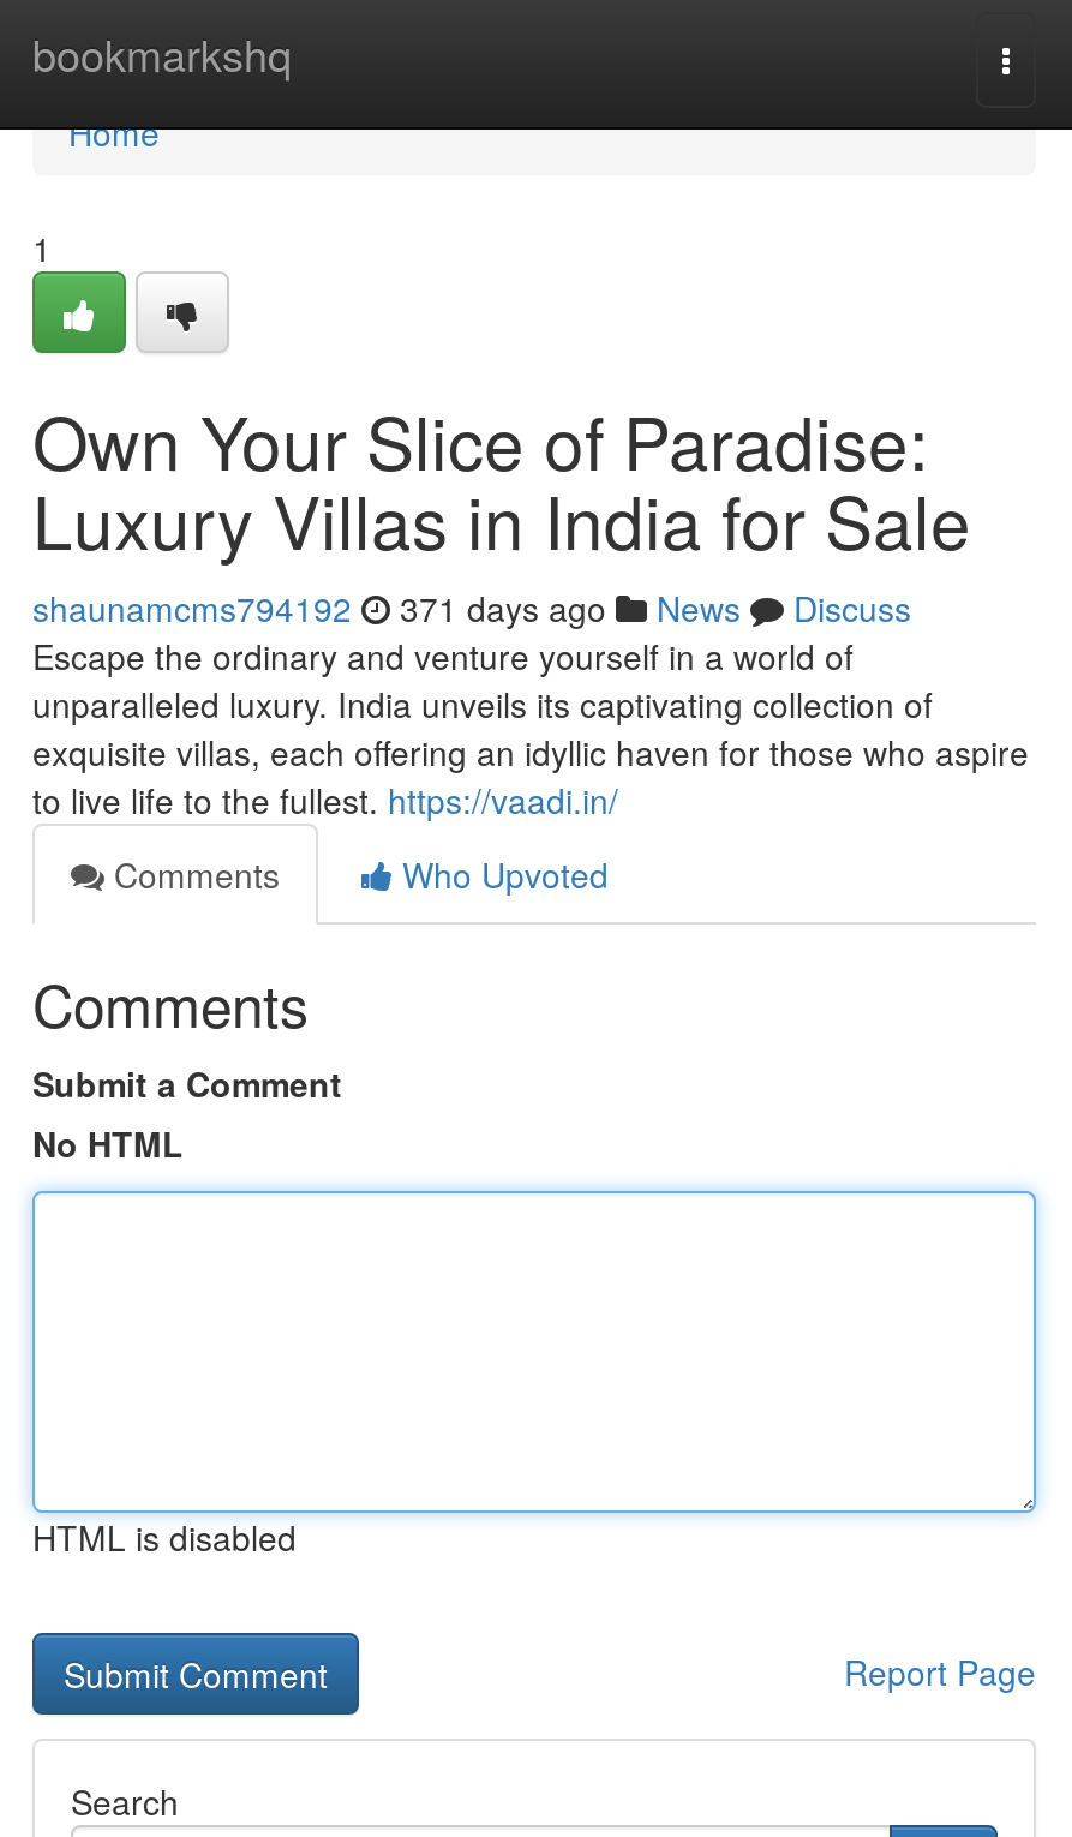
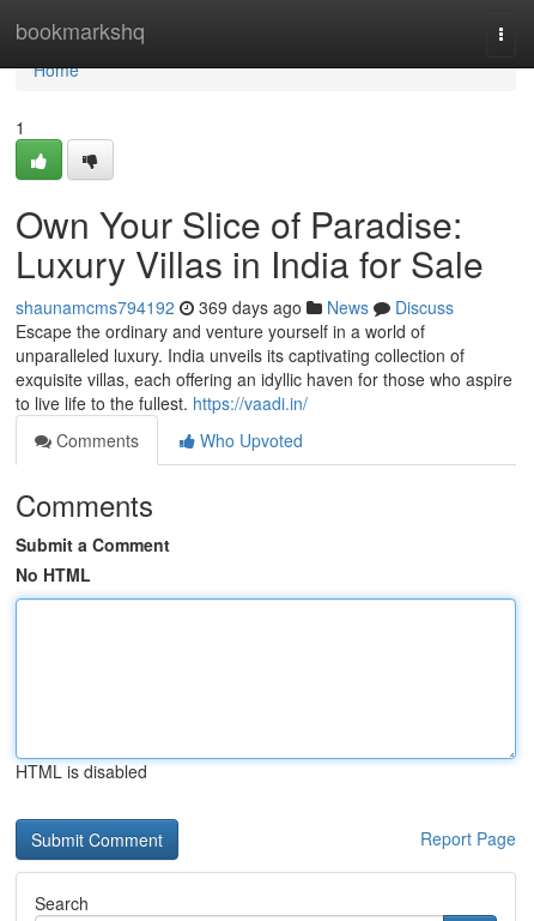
[32,584,911,632] shaunamcms794192 371 days ago News Discuss -> [16,295,454,319] shaunamcms794192 369 days ago News Discuss

